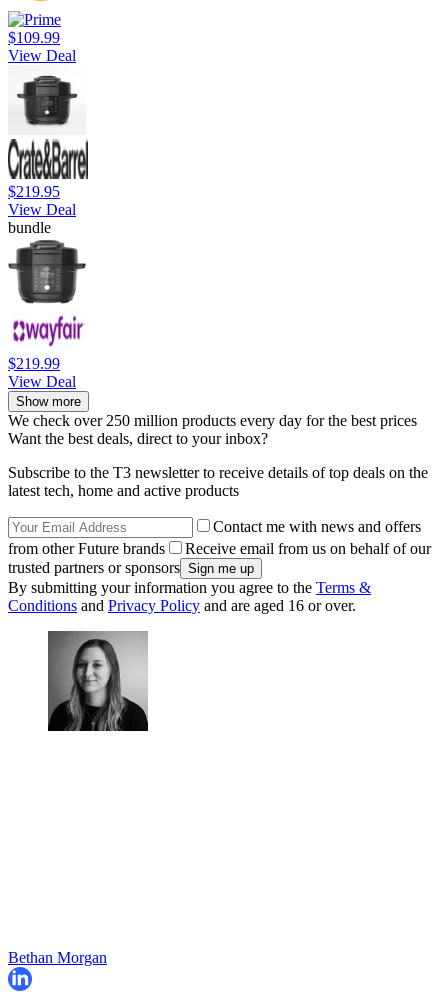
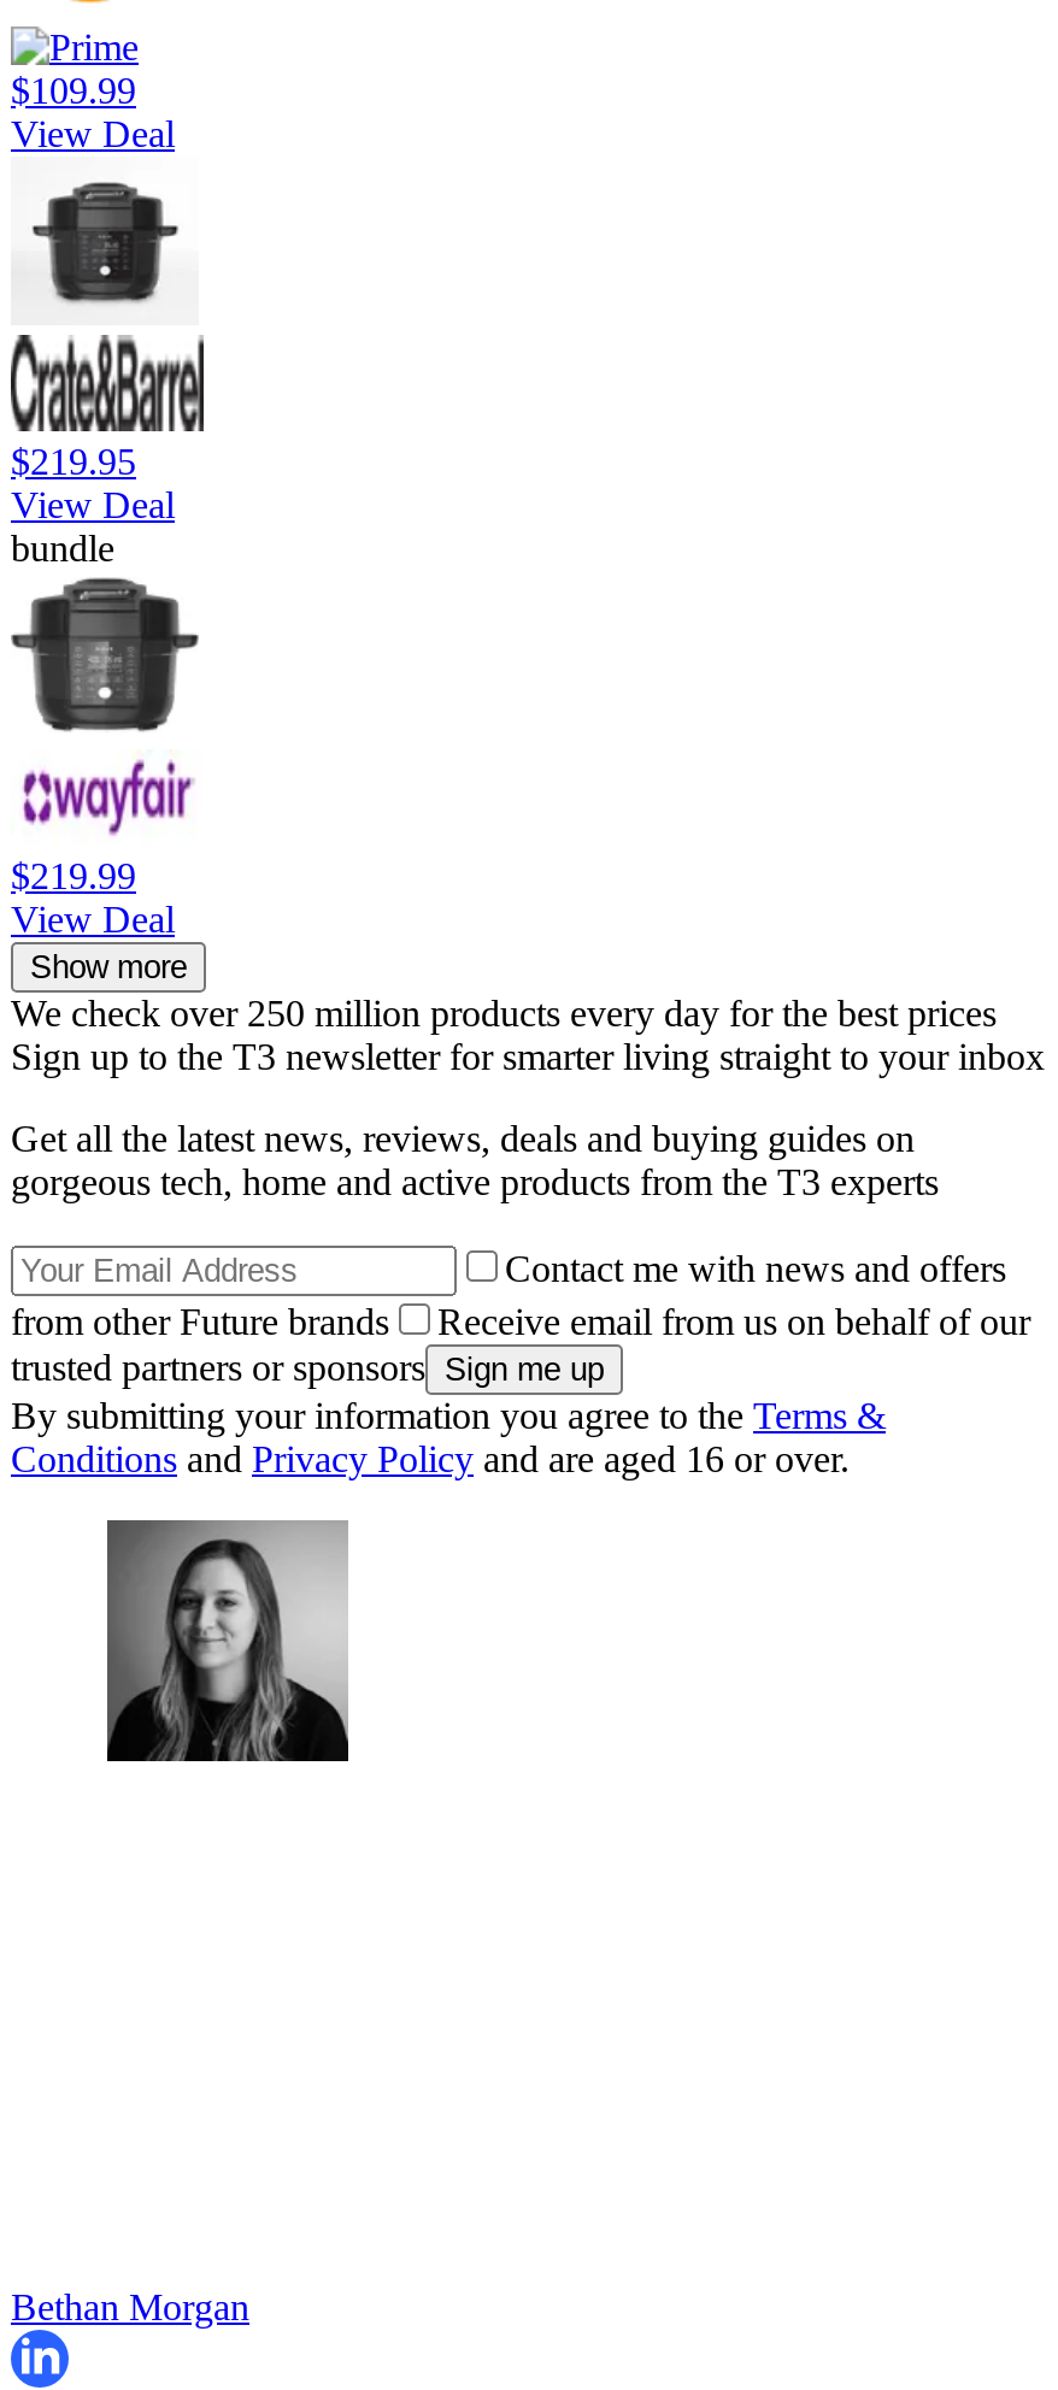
[8,430,268,447] Want the best deals, direct to your inbox? -> [11,1037,1045,1078] Sign up to the T3 newsletter for smarter living straight to your inbox
[8,464,428,499] Subscribe to the T3 newsletter to receive details of top deals on the | latest tech, home and active products -> [11,1119,939,1203] Get all the latest news, reviews, deals and buying guides on | gorgeous tech, home and active products from the T3 experts

